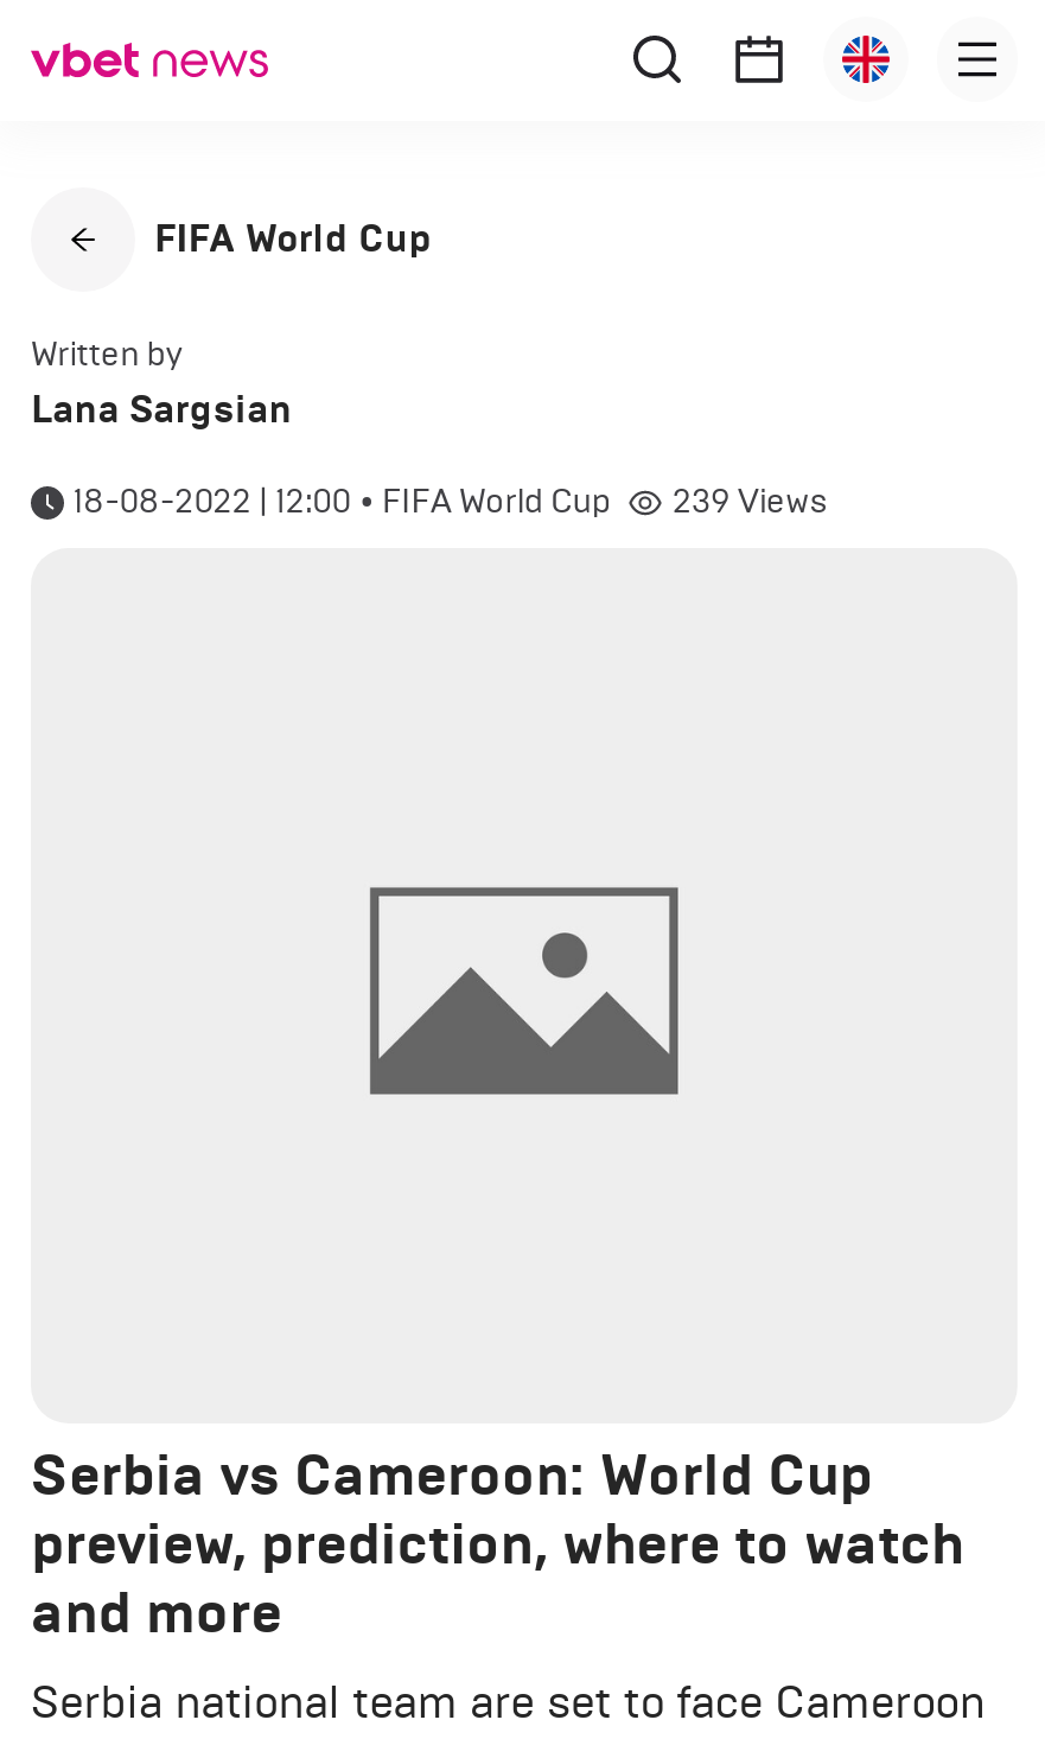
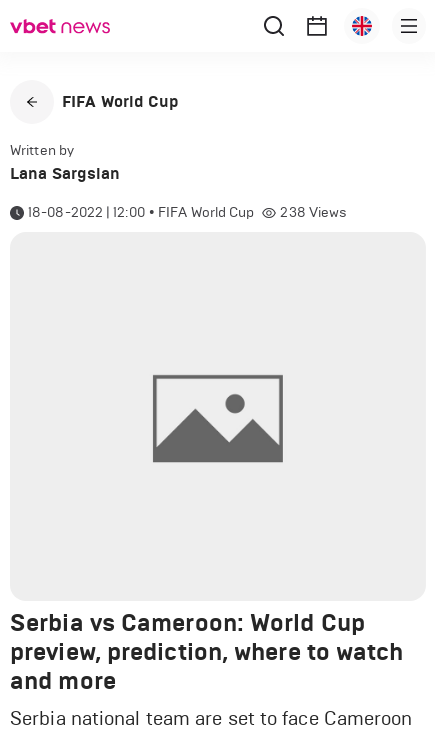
[672,482,829,522] 239 Views -> [280,204,347,221] 238 Views

